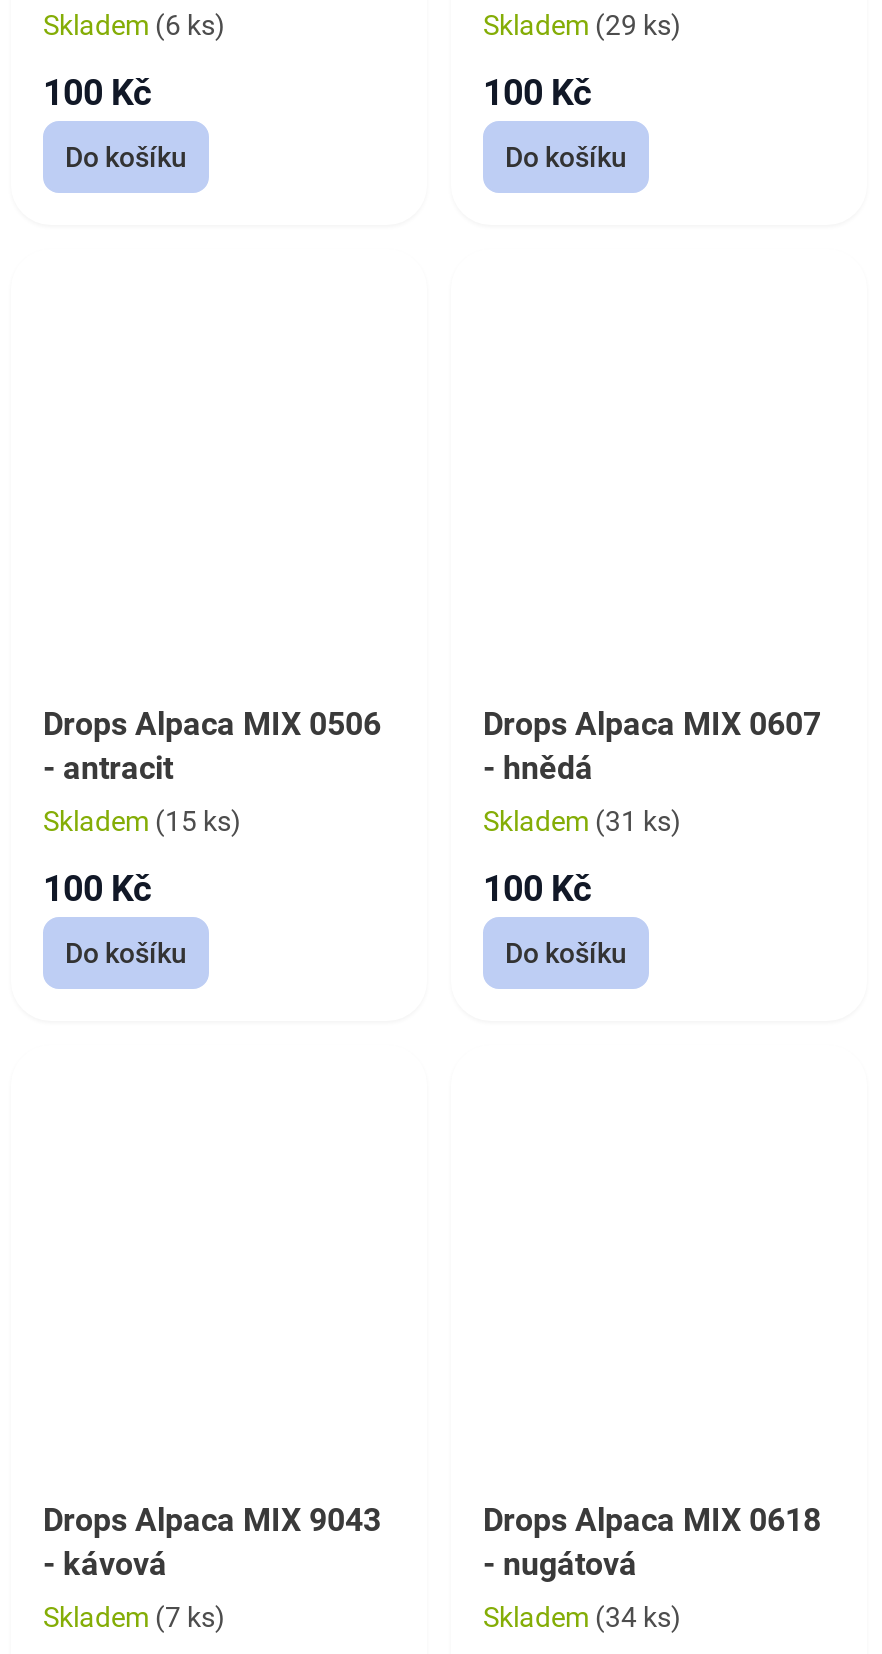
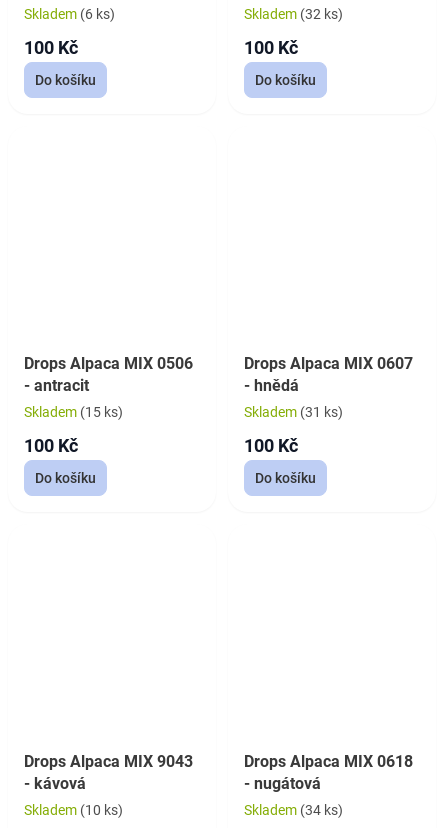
[483,10,681,42] Skladem (29 ks) -> [244,6,343,22] Skladem (32 ks)
[43,1602,225,1634] Skladem (7 ks) -> [24,802,123,818] Skladem (10 ks)

